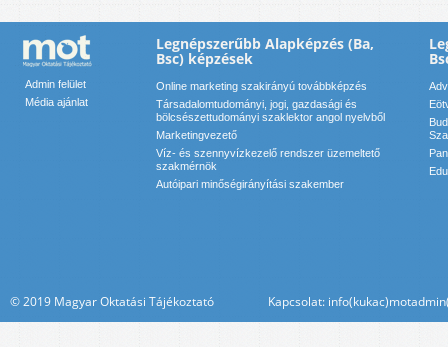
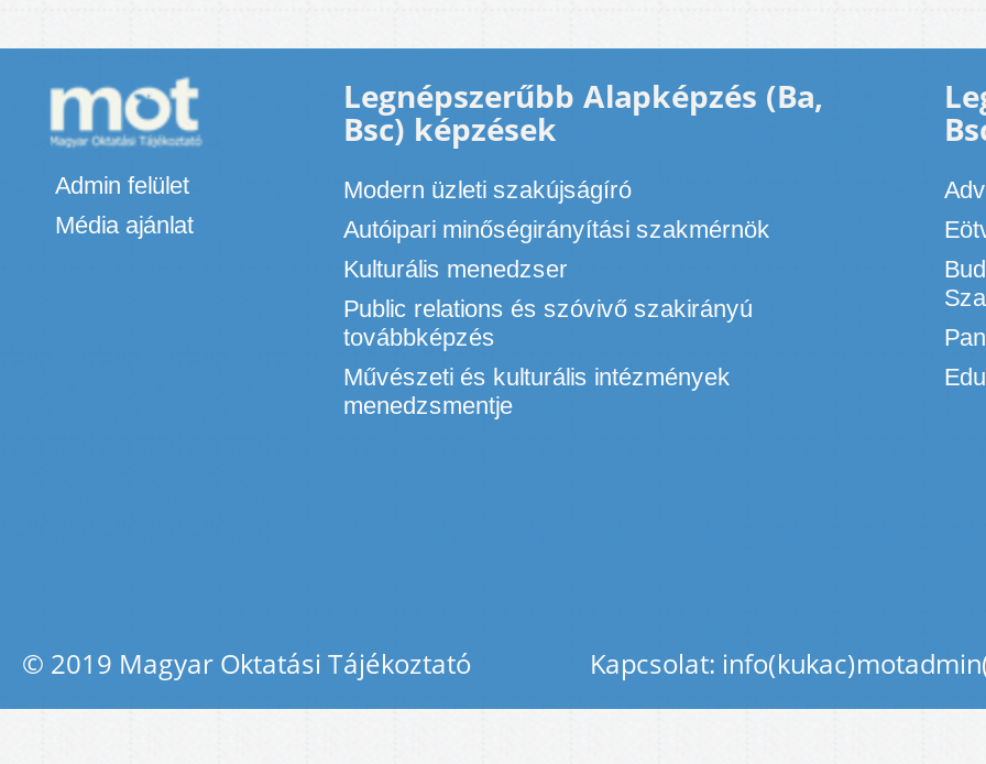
[156,80,367,92] Online marketing szakirányú továbbképzés -> [343,177,632,203] Modern üzleti szakújságíró
[156,98,385,123] Társadalomtudományi, jogi, gazdasági és | bölcsészettudományi szaklektor angol nyelvből -> [343,216,770,243] Autóipari minőségirányítási szakmérnök
[156,129,237,141] Marketingvezető -> [343,256,568,282] Kulturális menedzser
[156,147,380,172] Víz- és szennyvízkezelő rendszer üzemeltető | szakmérnök -> [343,295,753,351] Public relations és szóvivő szakirányú | továbbképzés
[156,178,344,190] Autóipari minőségirányítási szakember -> [343,364,731,419] Művészeti és kulturális intézmények | menedzsmentje

